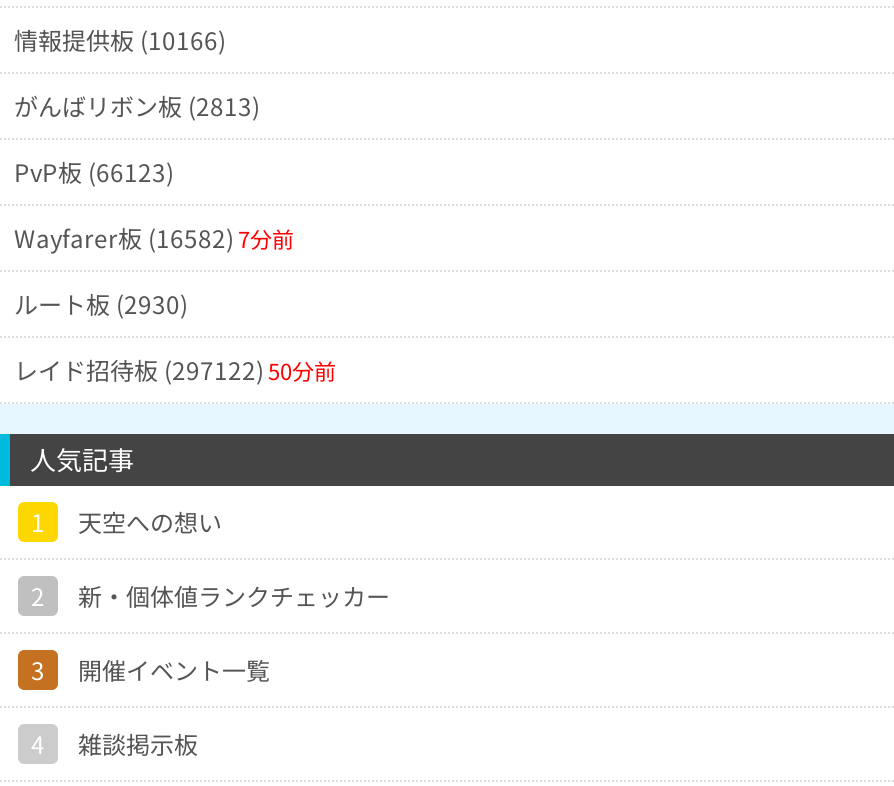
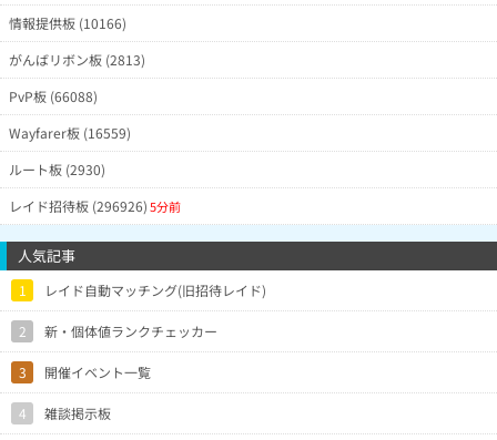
[14,154,174,188] PvP板 (66123) -> [9,86,98,105] PvP板 (66088)
[14,220,294,254] Wayfarer板 (16582) 7分前 -> [9,123,131,142] Wayfarer板 (16559)
[14,352,336,386] レイド招待板 (297122) 50分前 -> [9,196,181,215] レイド招待板 (296926) 5分前
[78,504,222,538] 天空への想い -> [44,280,266,299] レイド自動マッチング(旧招待レイド)

